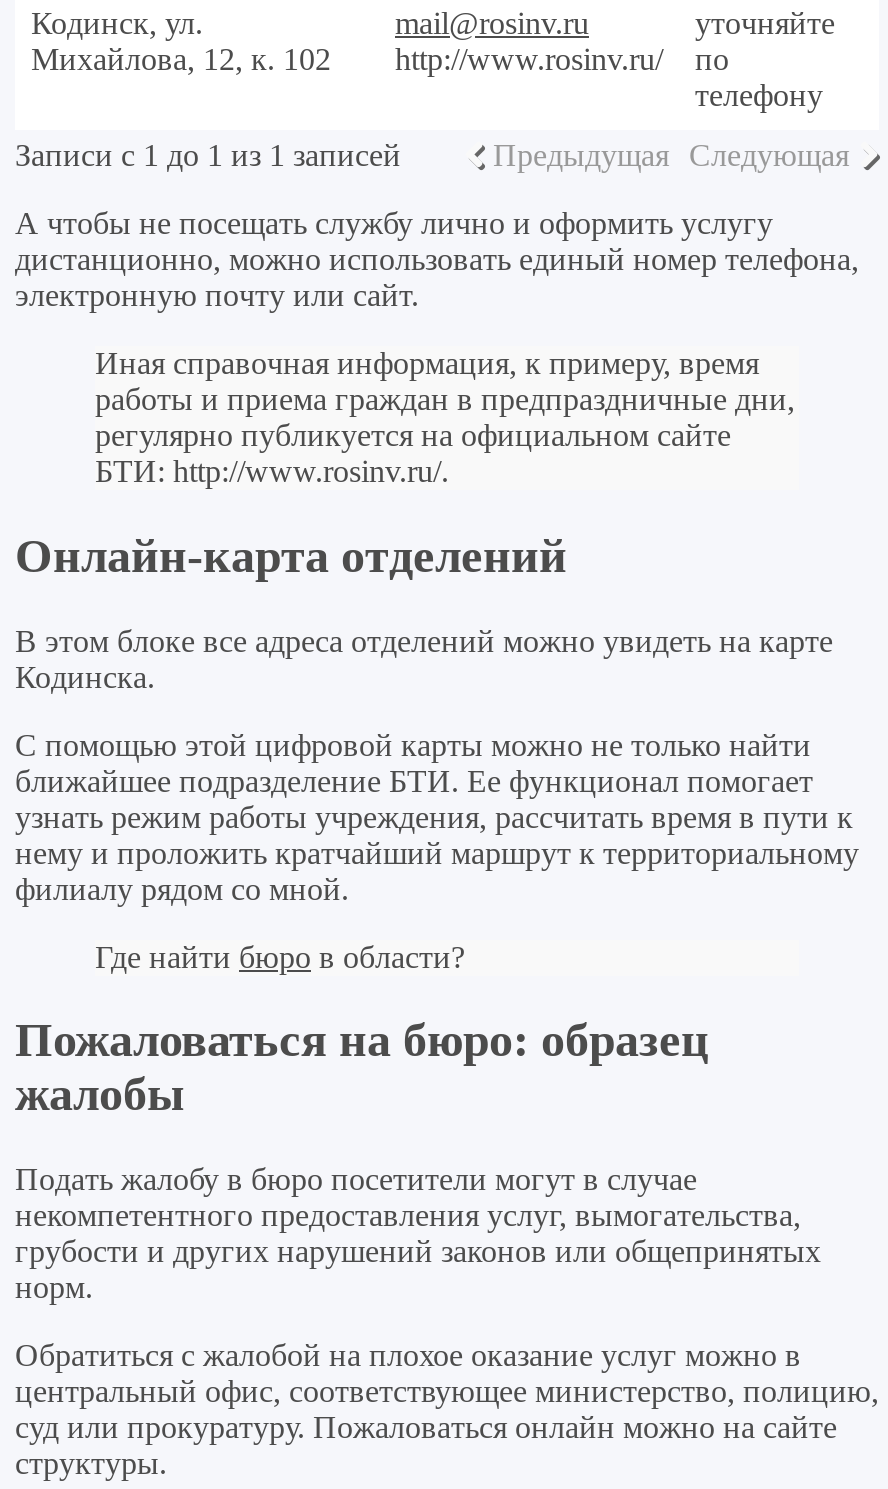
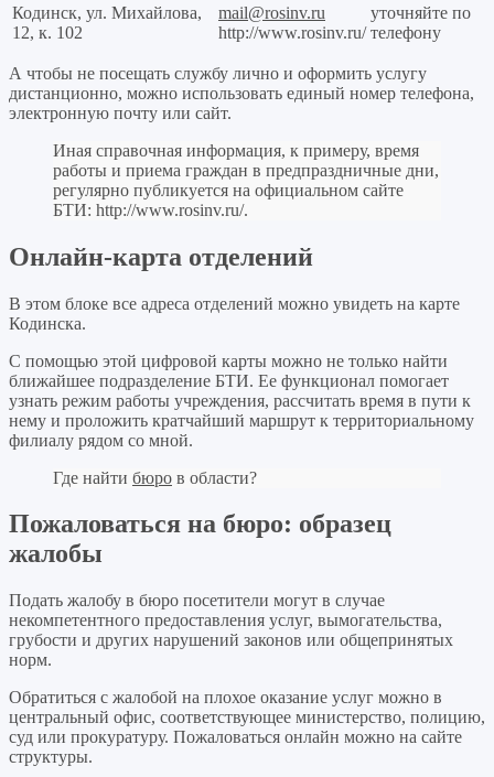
[15,137,849,171] Записи с 1 до 1 из 1 записей | Предыдущая Следующая -> none

